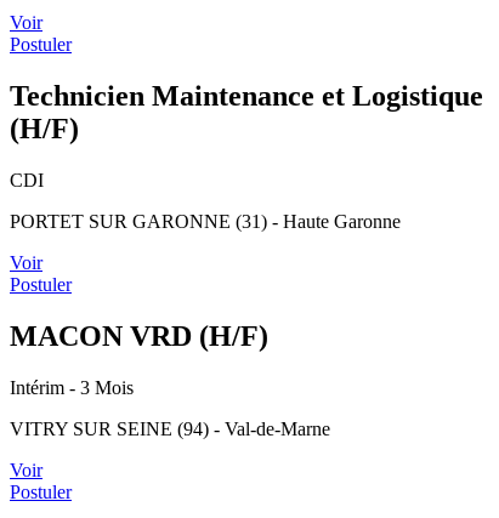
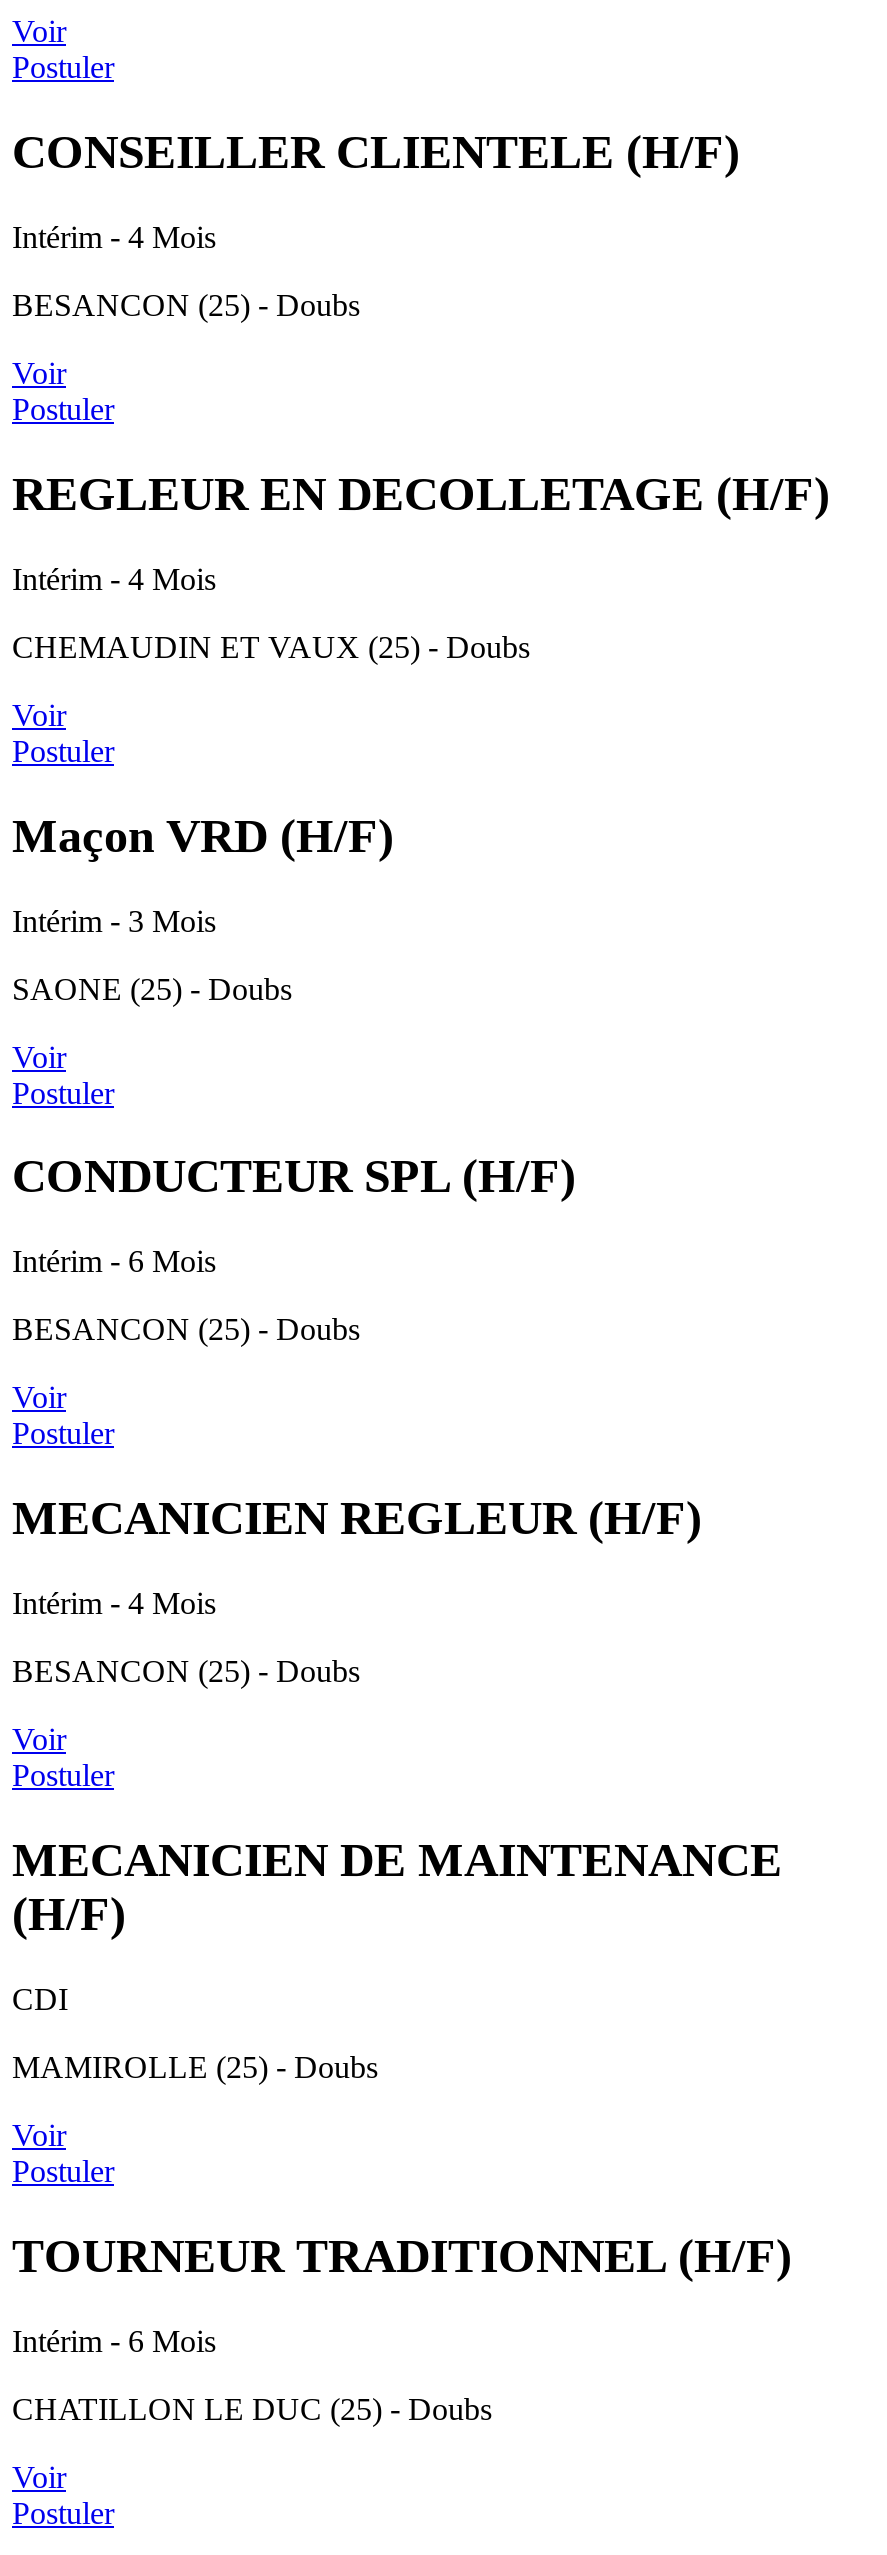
[10,80,483,112] Technicien Maintenance et Logistique -> [12,126,830,1886] CONSEILLER CLIENTELE (H/F) | Intérim - 4 Mois | BESANCON (25) - Doubs | Voir | Postuler | REGLEUR EN DECOLLETAGE (H/F) | Intérim - 4 Mois | CHEMAUDIN ET VAUX (25) - Doubs | Voir | Postuler | Maçon VRD (H/F) | Intérim - 3 Mois | SAONE (25) - Doubs | Voir | Postuler | CONDUCTEUR SPL (H/F) | Intérim - 6 Mois | BESANCON (25) - Doubs | Voir | Postuler | MECANICIEN REGLEUR (H/F) | Intérim - 4 Mois | BESANCON (25) - Doubs | Voir | Postuler | MECANICIEN DE MAINTENANCE
[10,211,401,232] PORTET SUR GARONNE (31) - Haute Garonne -> [12,2050,378,2084] MAMIROLLE (25) - Doubs
[10,320,268,352] MACON VRD (H/F) -> [12,2230,792,2282] TOURNEUR TRADITIONNEL (H/F)
[10,377,134,398] Intérim - 3 Mois -> [12,2324,216,2358] Intérim - 6 Mois
[10,418,330,439] VITRY SUR SEINE (94) - Val-de-Marne -> [12,2392,492,2426] CHATILLON LE DUC (25) - Doubs

